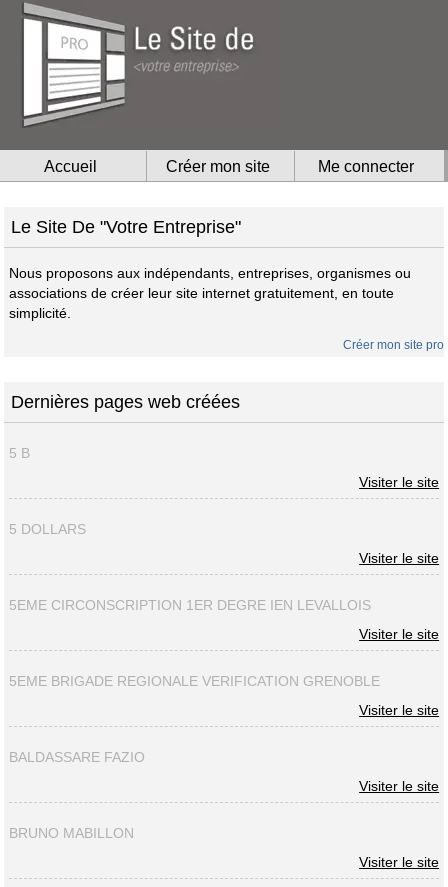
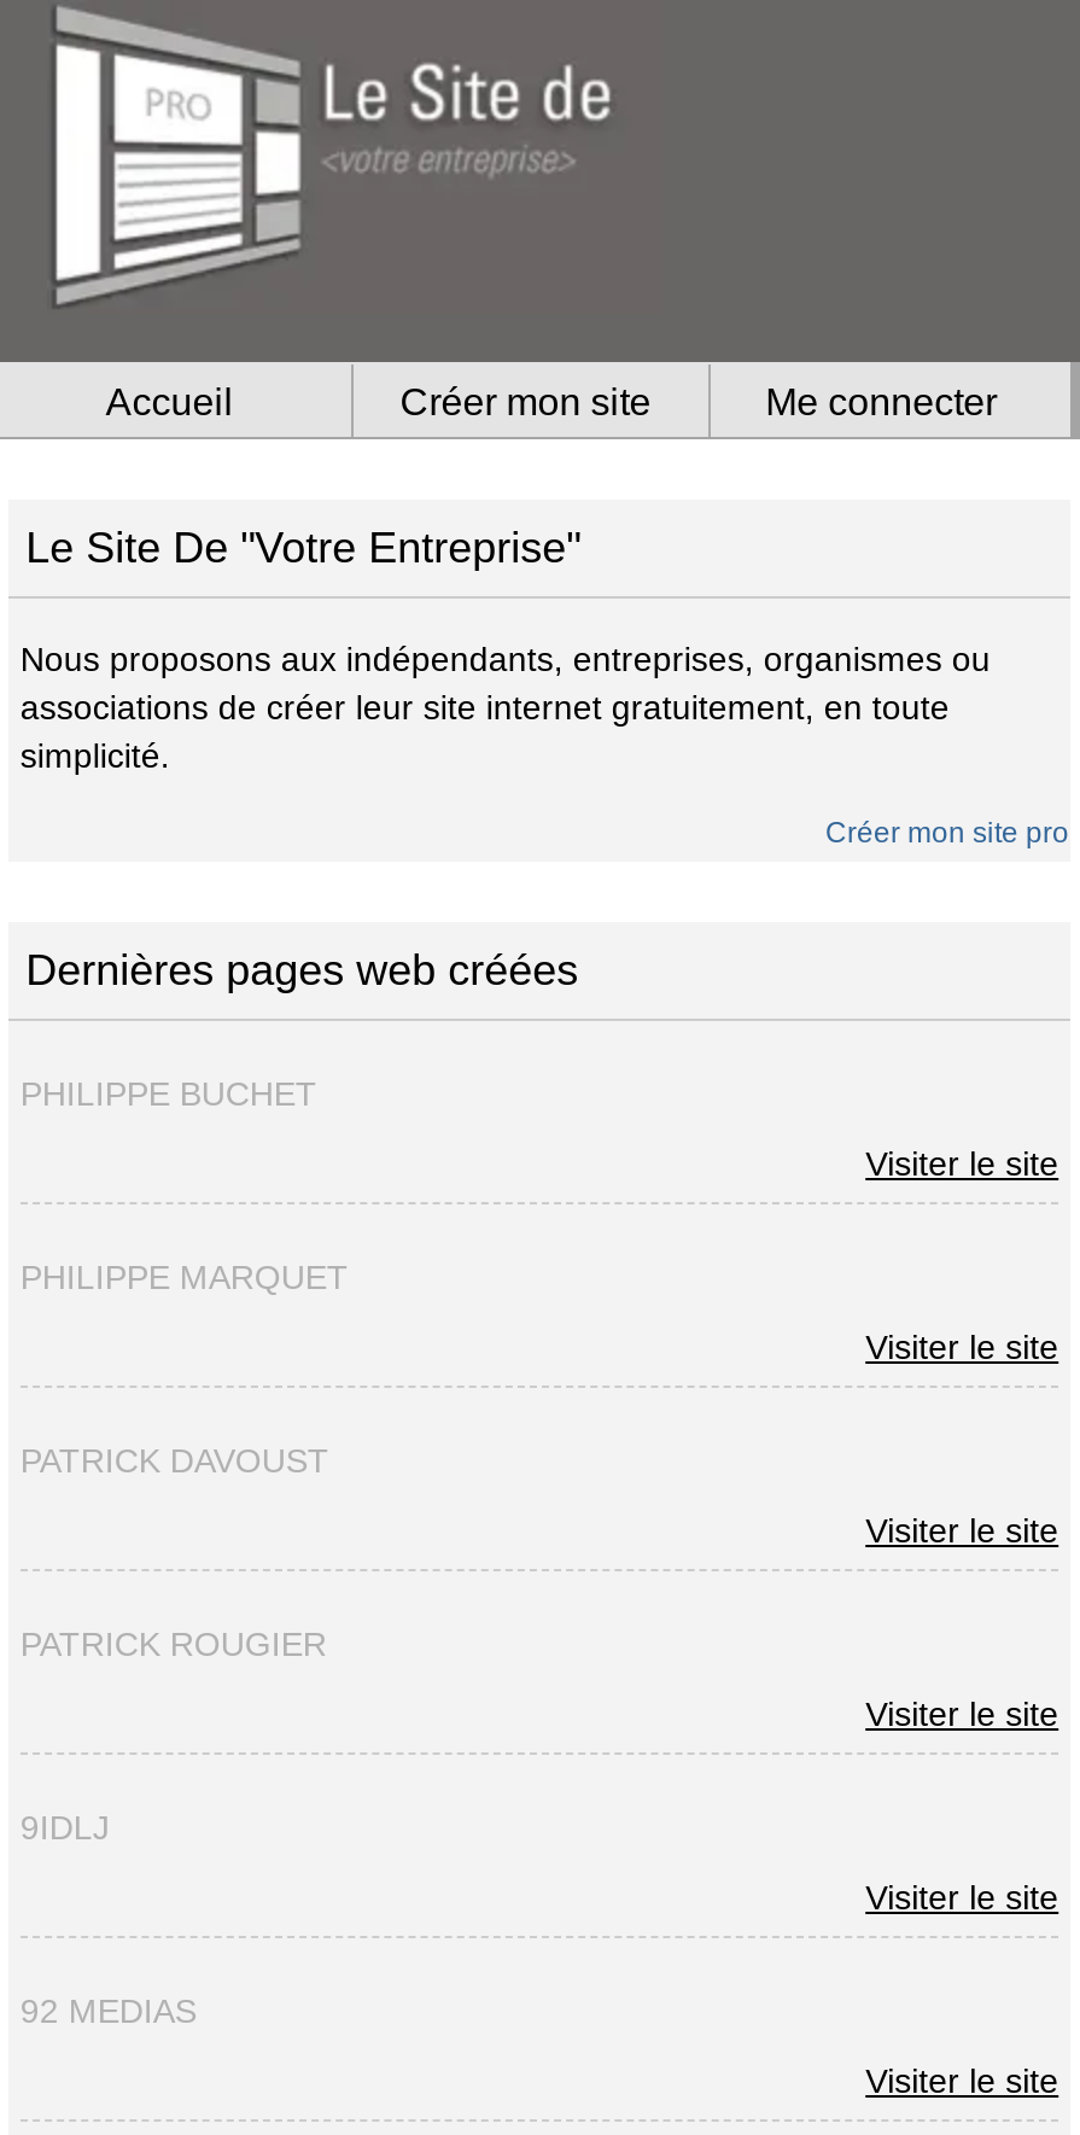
[9,445,30,461] 5 B -> [20,1075,317,1113] PHILIPPE BUCHET
[9,521,86,537] 5 DOLLARS -> [20,1258,348,1297] PHILIPPE MARQUET
[9,597,371,613] 5EME CIRCONSCRIPTION 1ER DEGRE IEN LEVALLOIS -> [20,1442,329,1480] PATRICK DAVOUST
[9,673,380,689] 5EME BRIGADE REGIONALE VERIFICATION GRENOBLE -> [20,1625,327,1664] PATRICK ROUGIER
[9,749,145,765] BALDASSARE FAZIO -> [20,1808,110,1847] 9IDLJ
[9,825,134,841] BRUNO MABILLON -> [20,1992,196,2030] 92 MEDIAS

